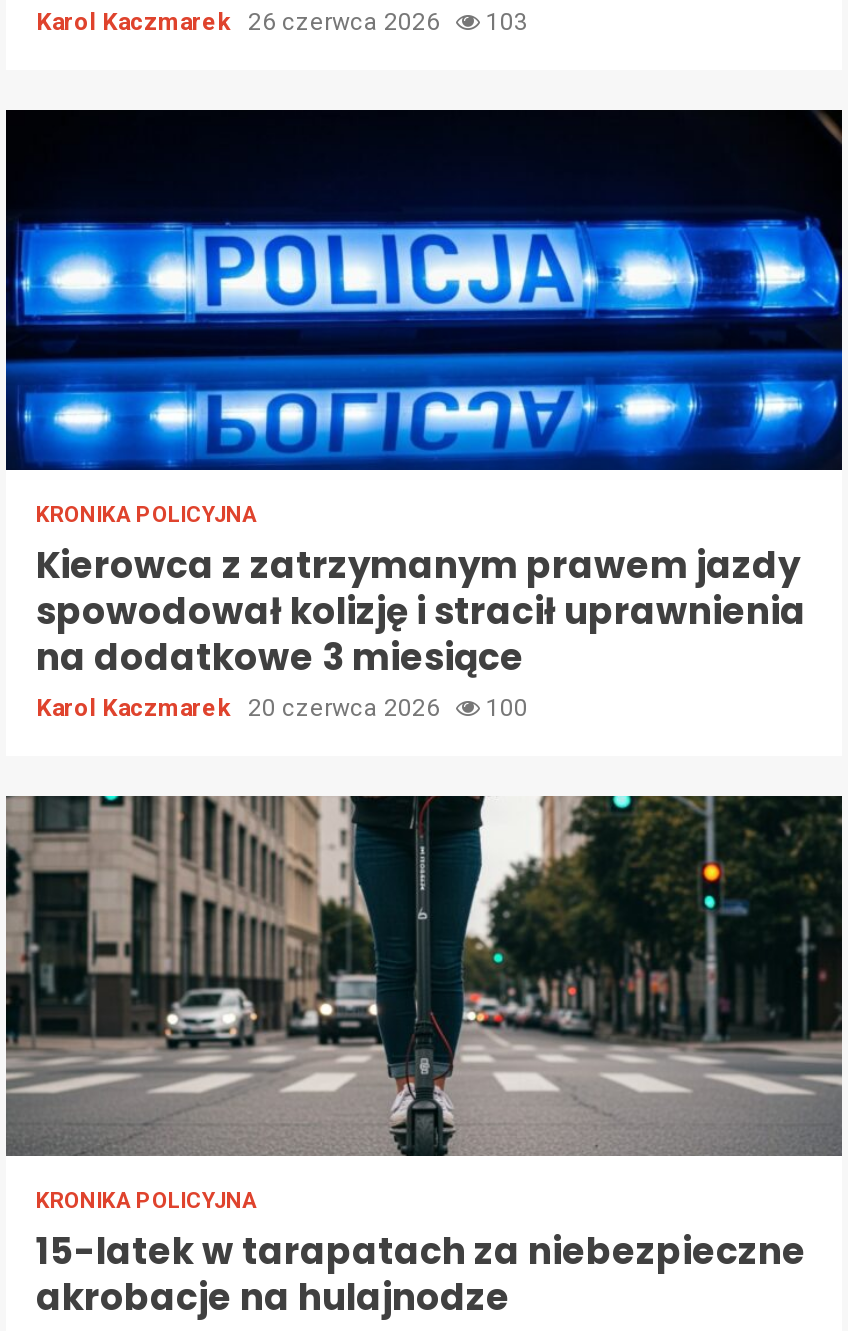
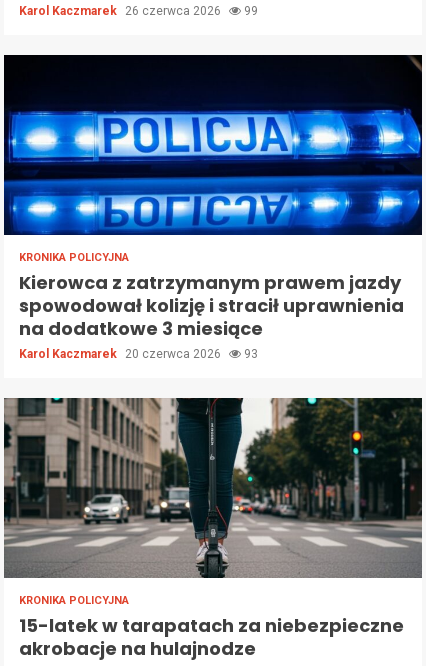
[36,8,528,36] Karol Kaczmarek 26 czerwca 2026 103 -> [19,4,258,18] Karol Kaczmarek 26 czerwca 2026 99
[36,694,528,722] Karol Kaczmarek 20 czerwca 2026 100 -> [19,347,258,361] Karol Kaczmarek 20 czerwca 2026 93

